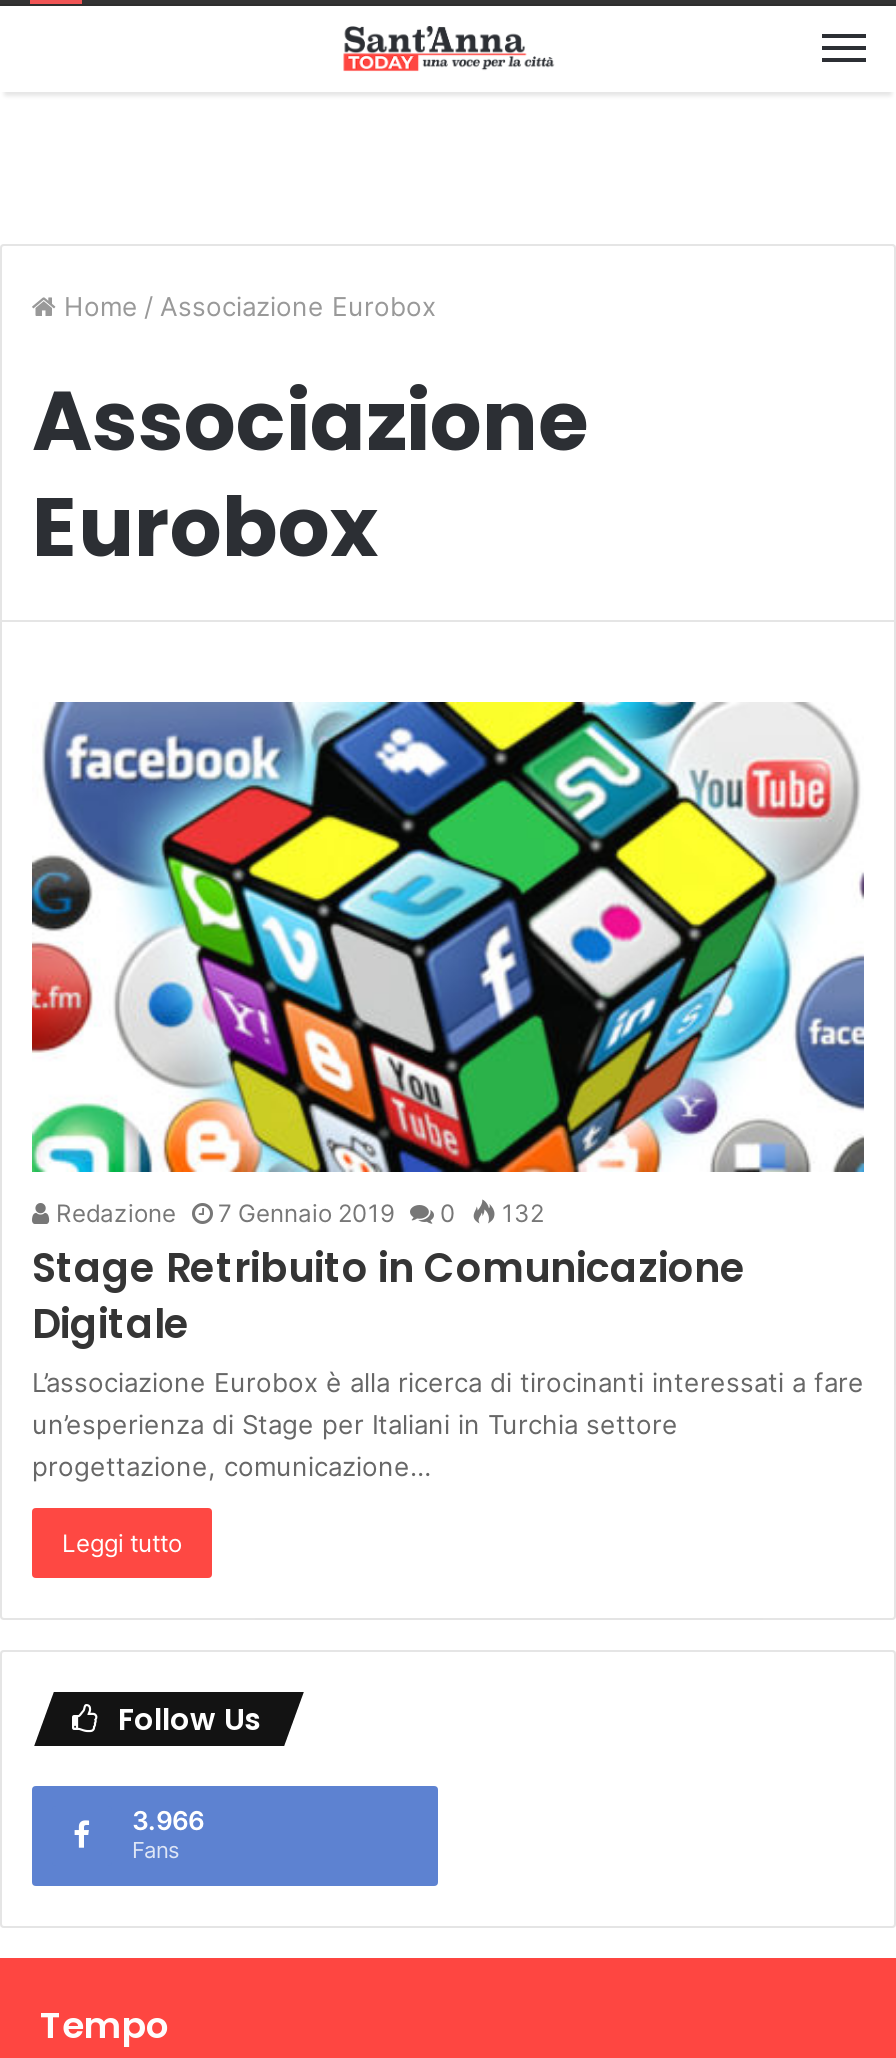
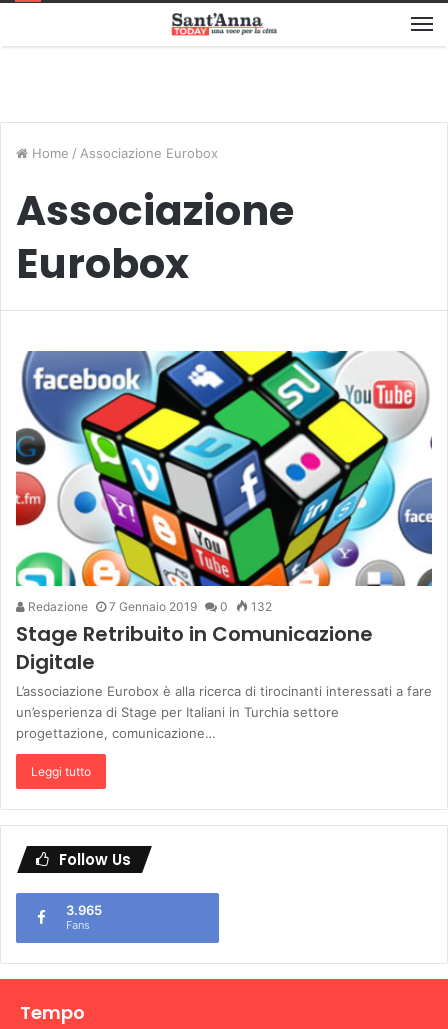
[132,1803,204,1835] 3.966 -> [66,901,102,917] 3.965

